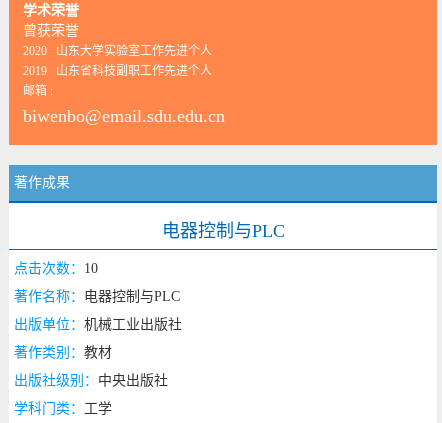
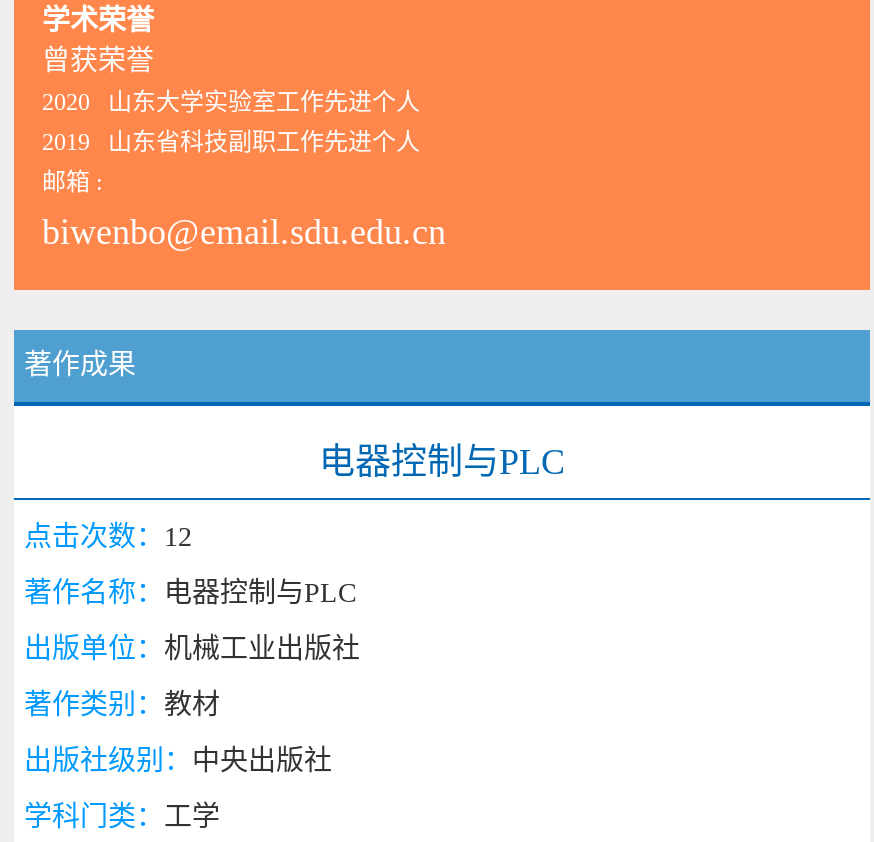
[14,261,98,276] 点击次数：10 -> [24,522,192,552] 点击次数：12

